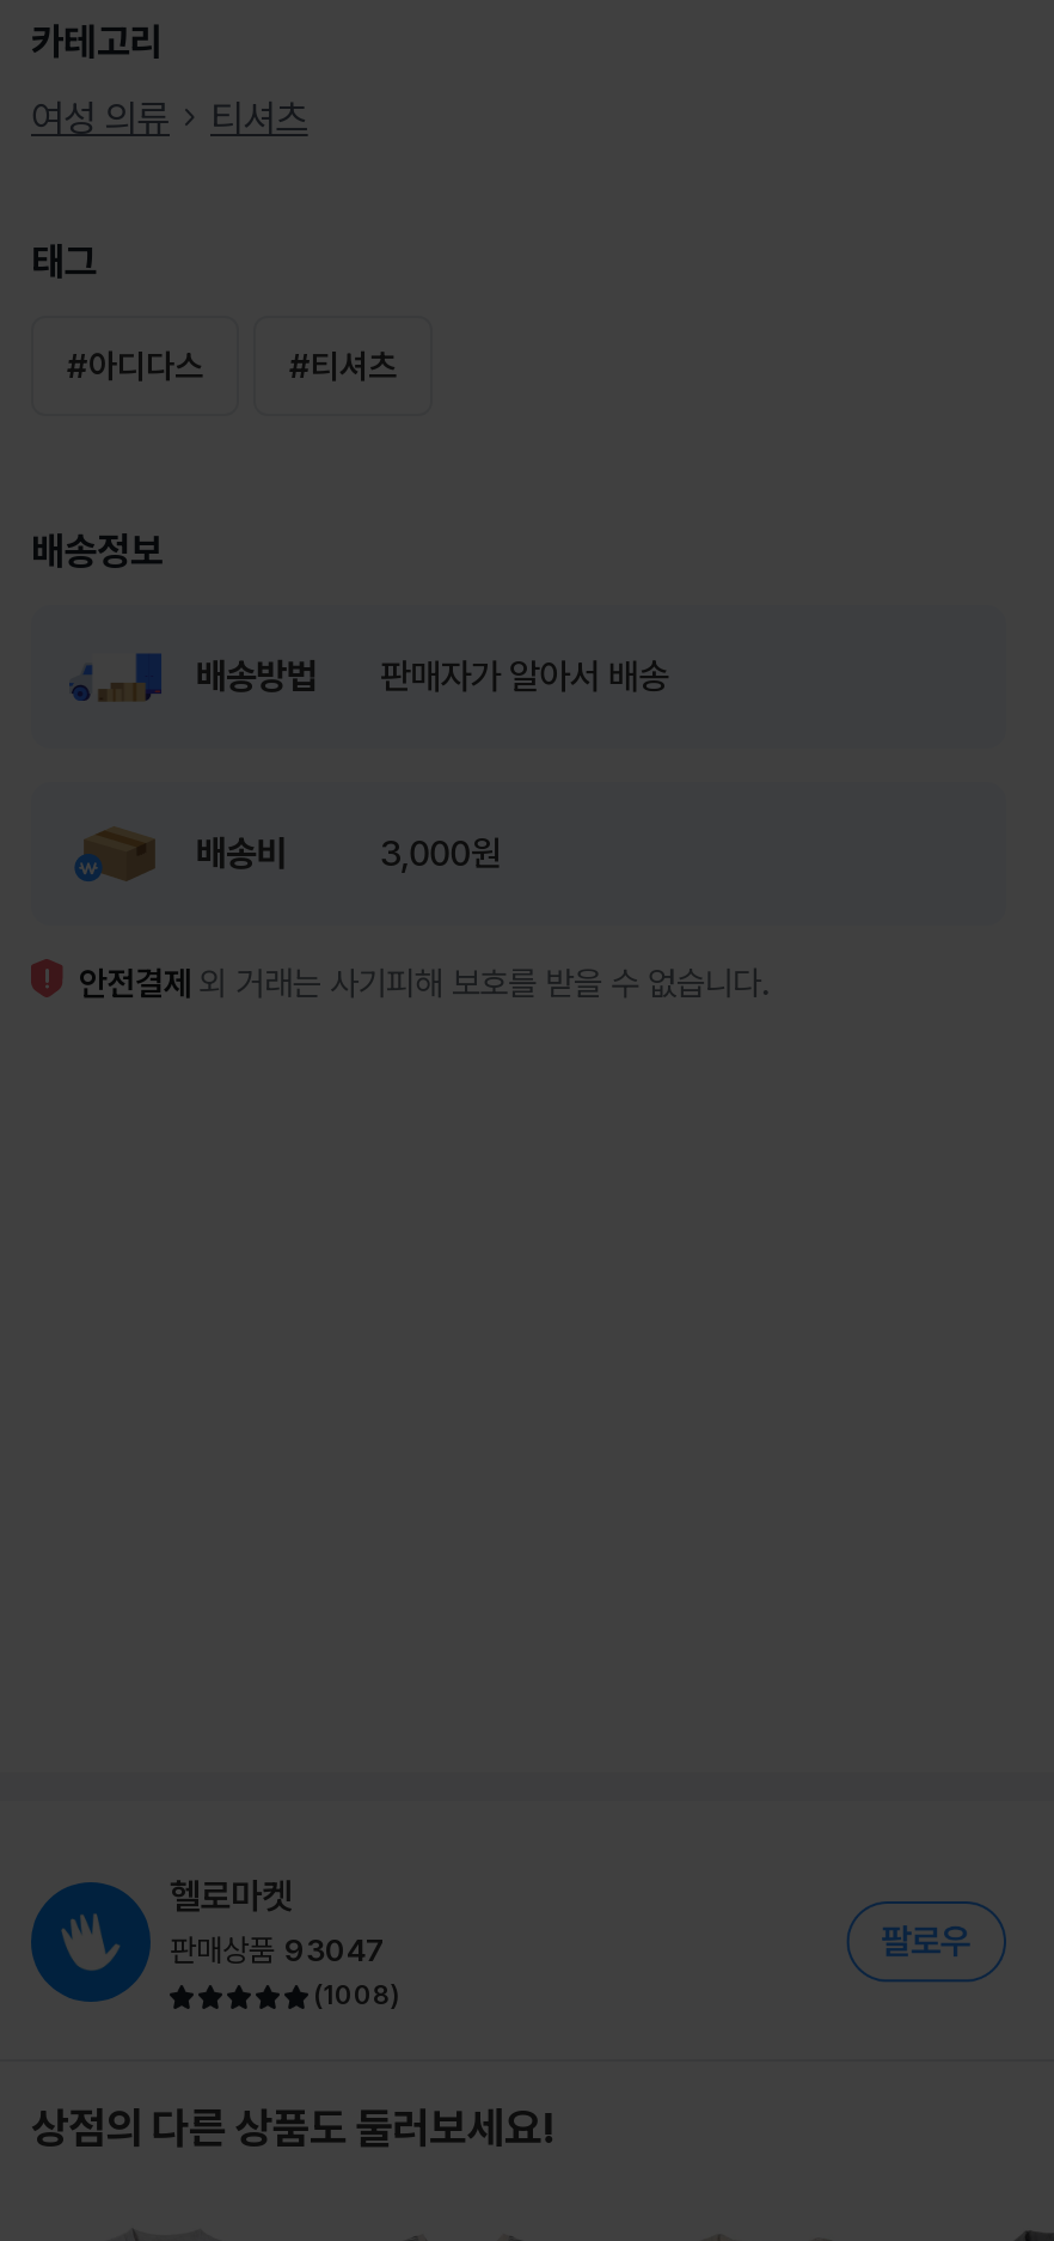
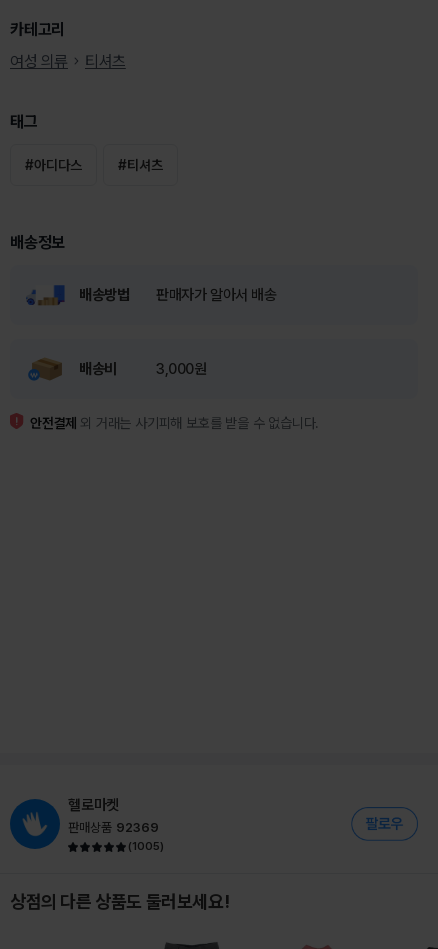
[170,1932,385,1968] 판매상품 93047 -> [68,820,159,835] 판매상품 92369
[313,1980,399,2011] (1008) -> [128,840,164,853] (1005)

